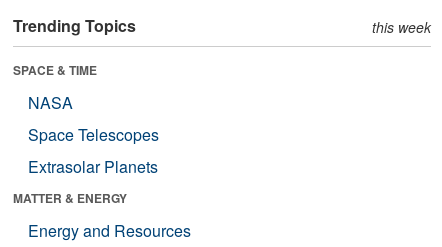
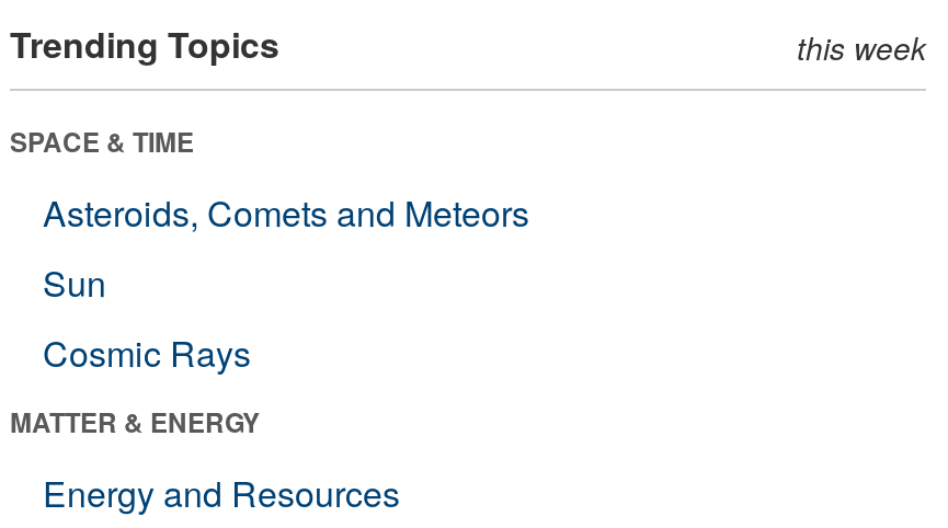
[28,91,159,178] NASA | Space Telescopes | Extrasolar Planets -> [43,187,529,377] Asteroids, Comets and Meteors | Sun | Cosmic Rays

